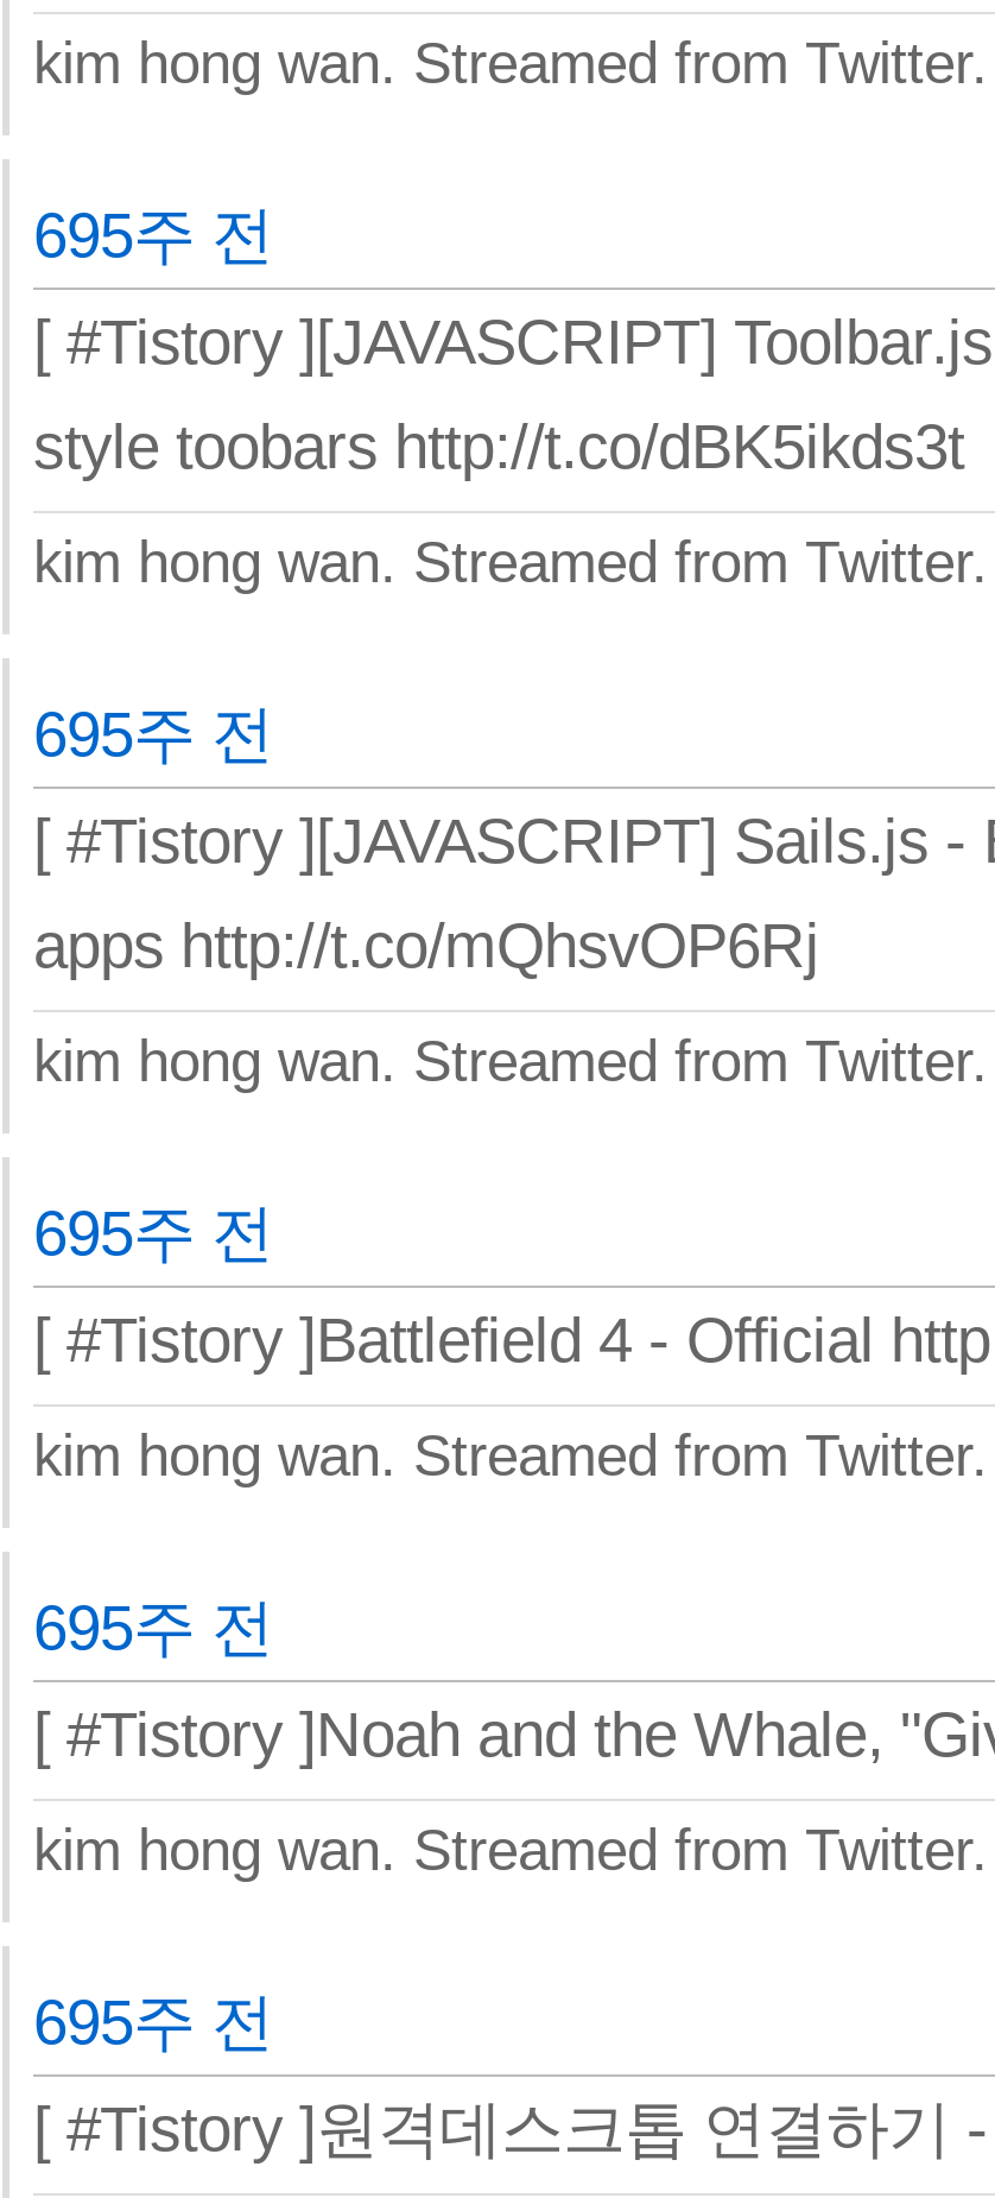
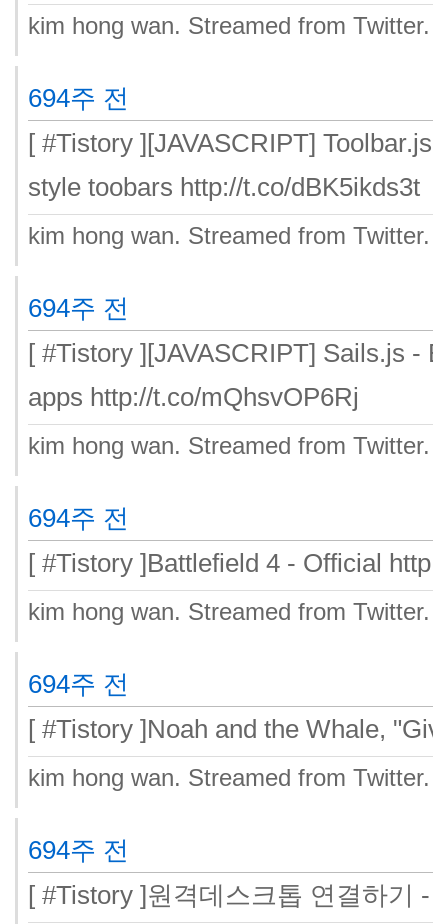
[33,199,273,270] 695주 전 -> [28,83,129,113] 694주 전
[33,698,273,769] 695주 전 -> [28,293,129,323] 694주 전
[33,1197,273,1268] 695주 전 -> [28,503,129,533] 694주 전
[33,1591,273,1662] 695주 전 -> [28,669,129,699] 694주 전
[33,1986,273,2057] 695주 전 -> [28,835,129,865] 694주 전

